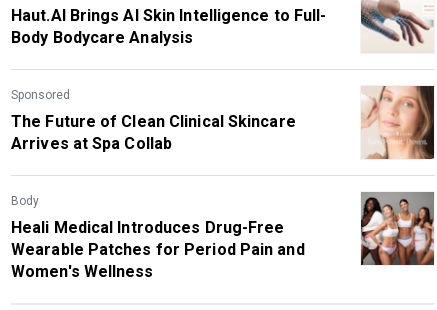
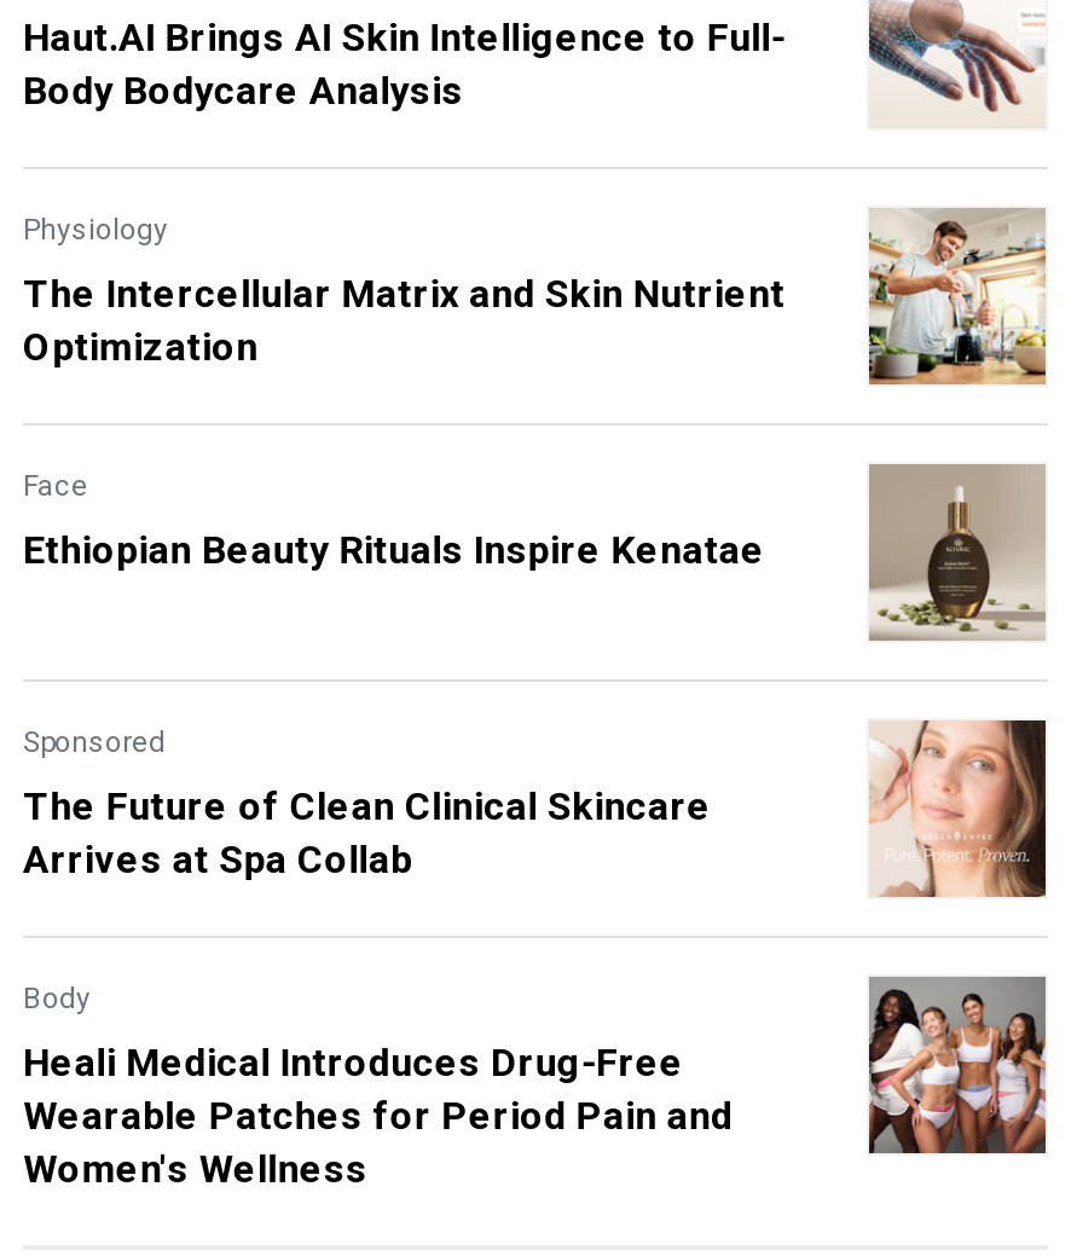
none -> [23,208,1048,573] [image] | Physiology | The Intercellular Matrix and Skin Nutrient | Optimization | Face | Ethiopian Beauty Rituals Inspire Kenatae
none -> [869,464,1043,641] [image]

